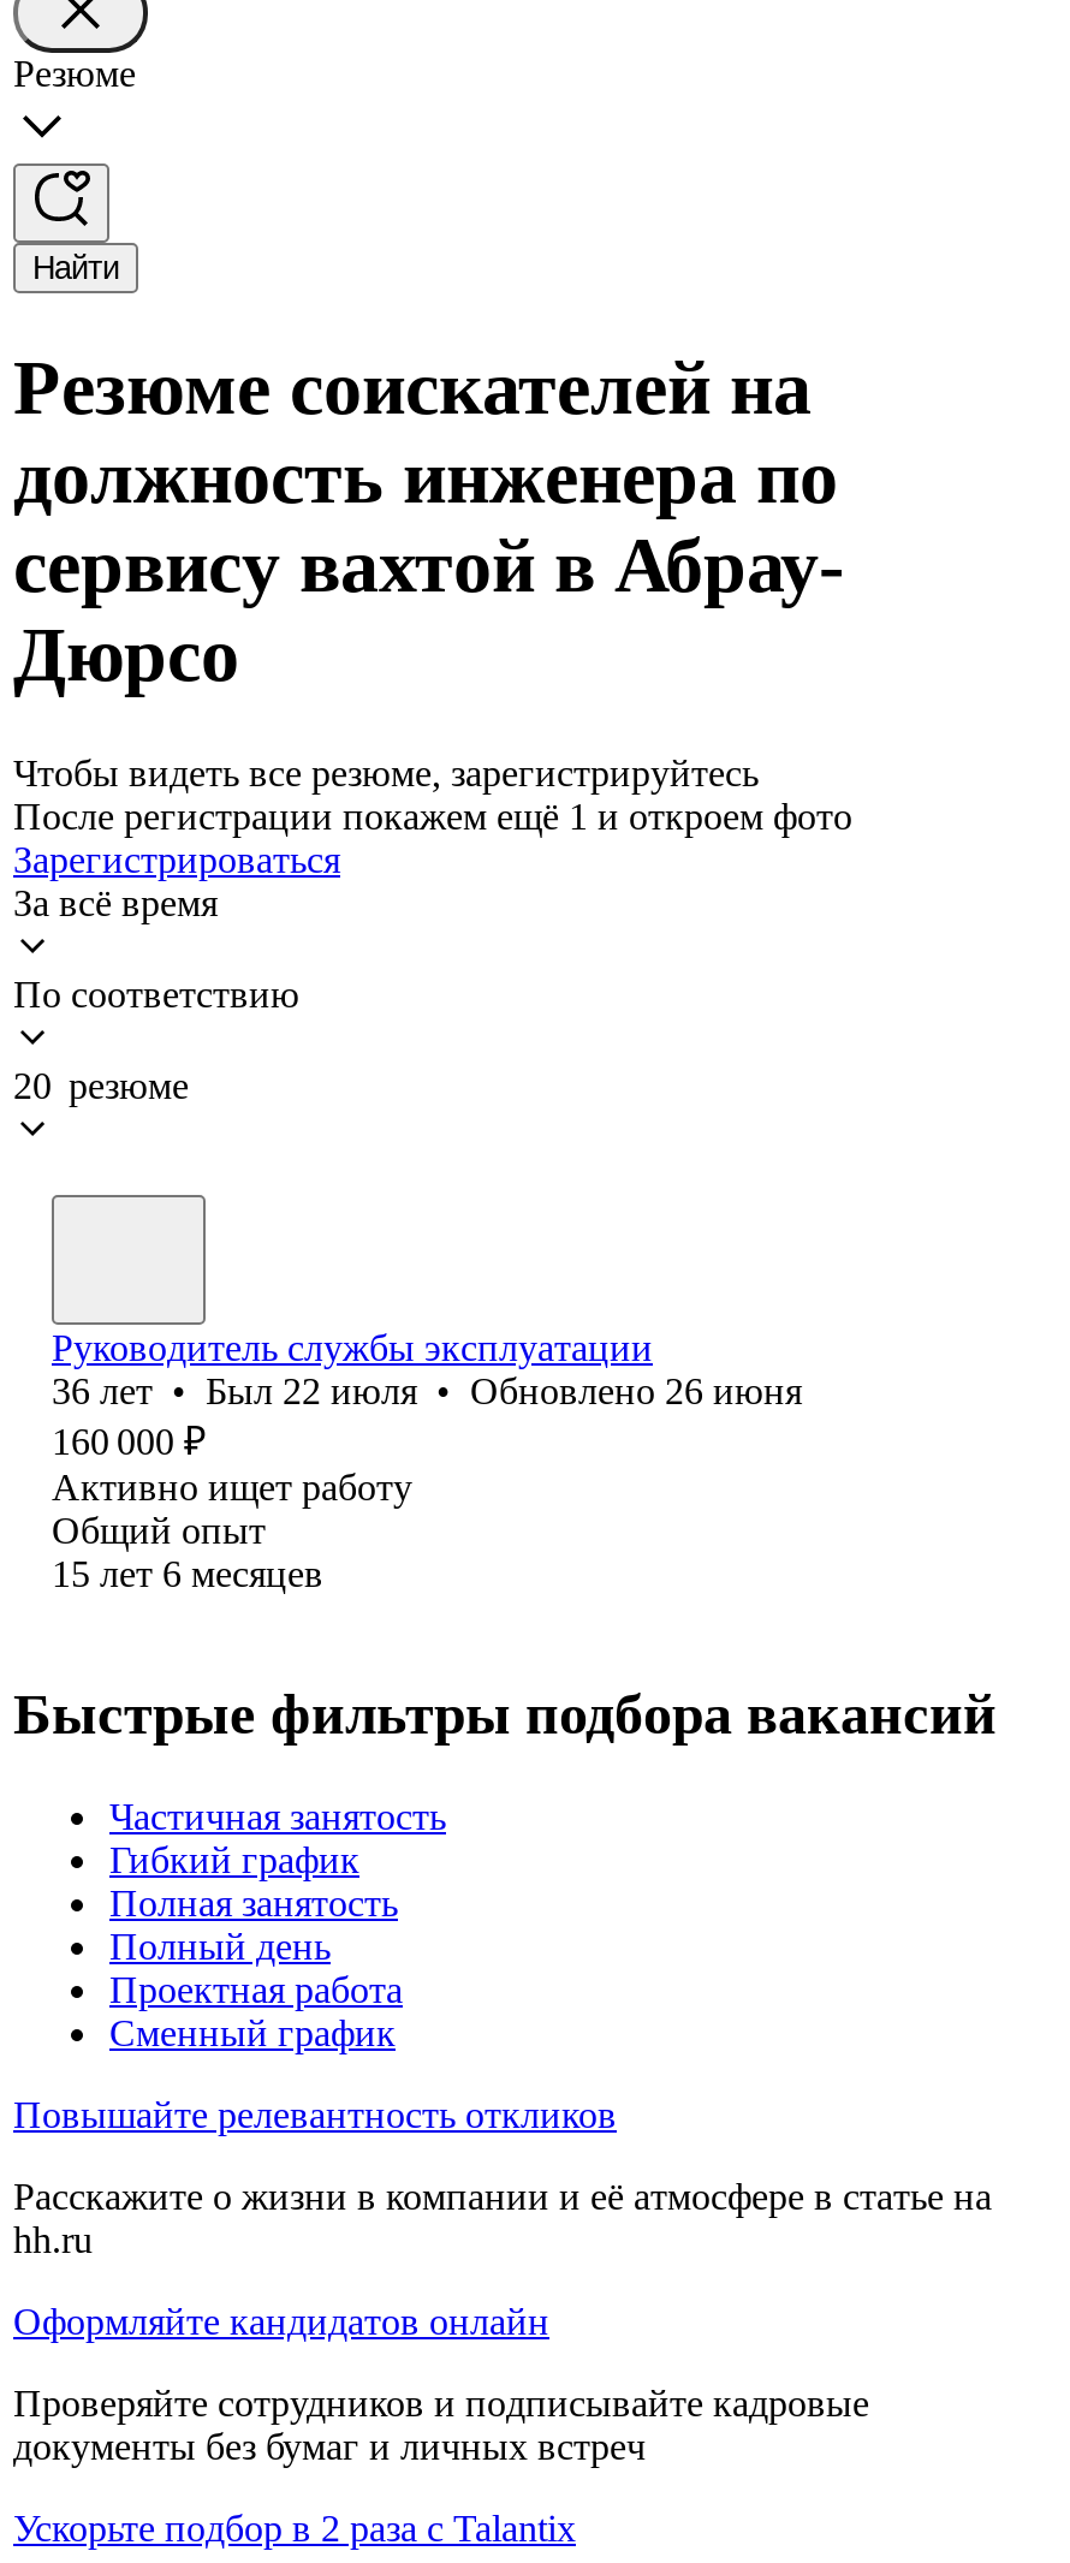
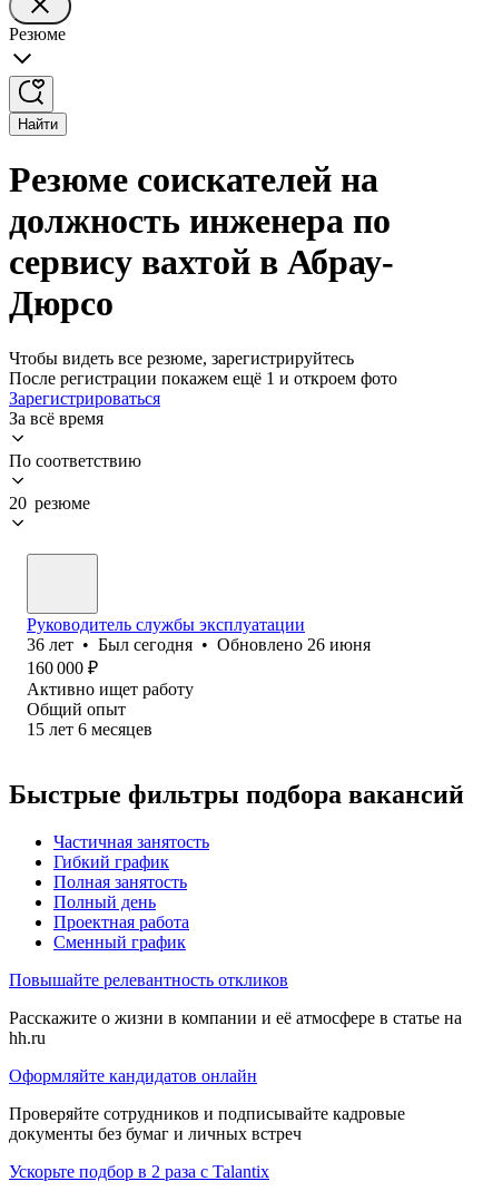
[52,1370,802,1411] 36 лет • Был 22 июля • Обновлено 26 июня -> [27,635,371,654] 36 лет • Был сегодня • Обновлено 26 июня

